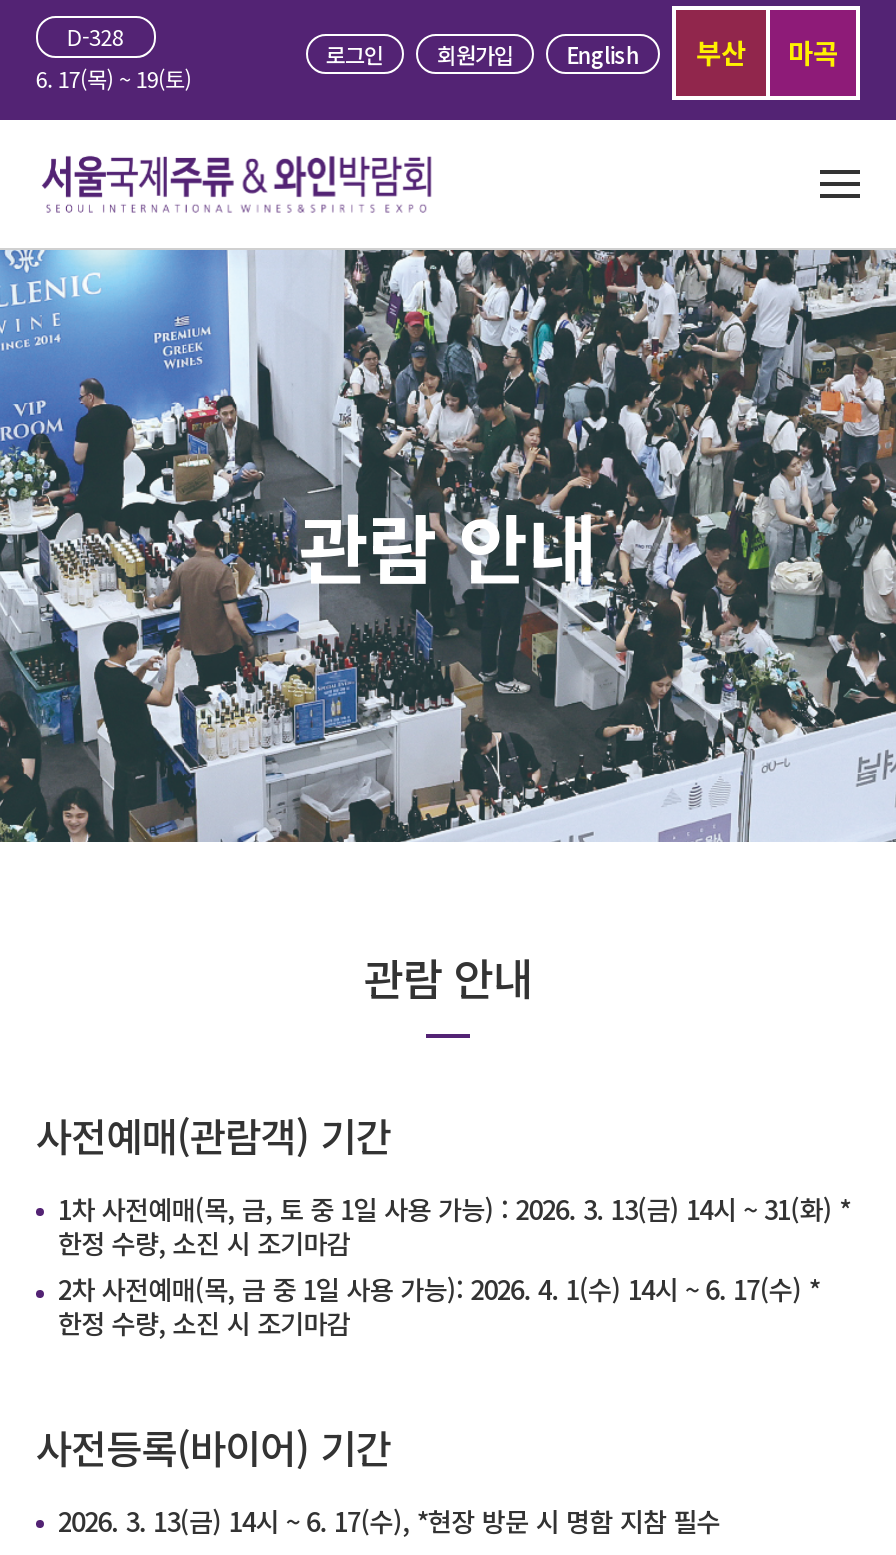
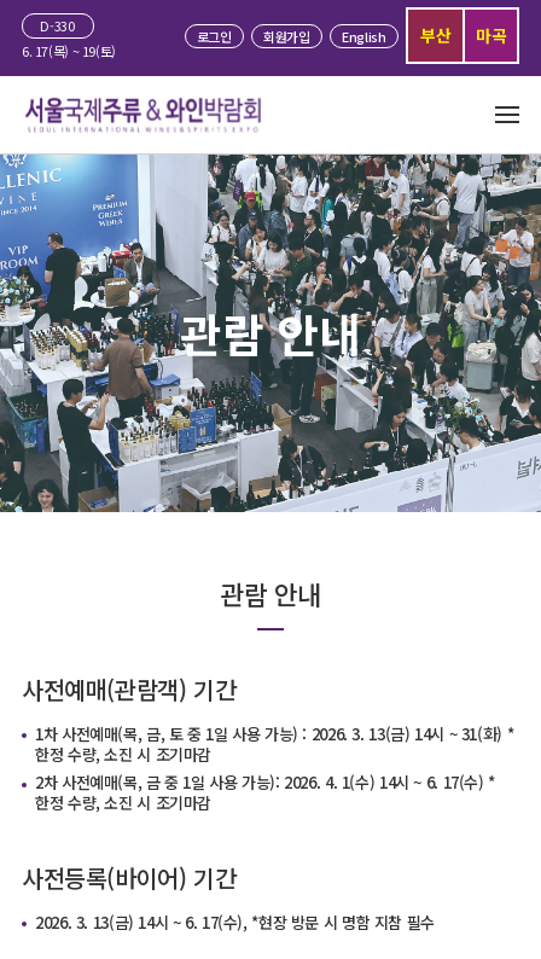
[67,21,123,53] D-328 -> [40,16,74,36] D-330

